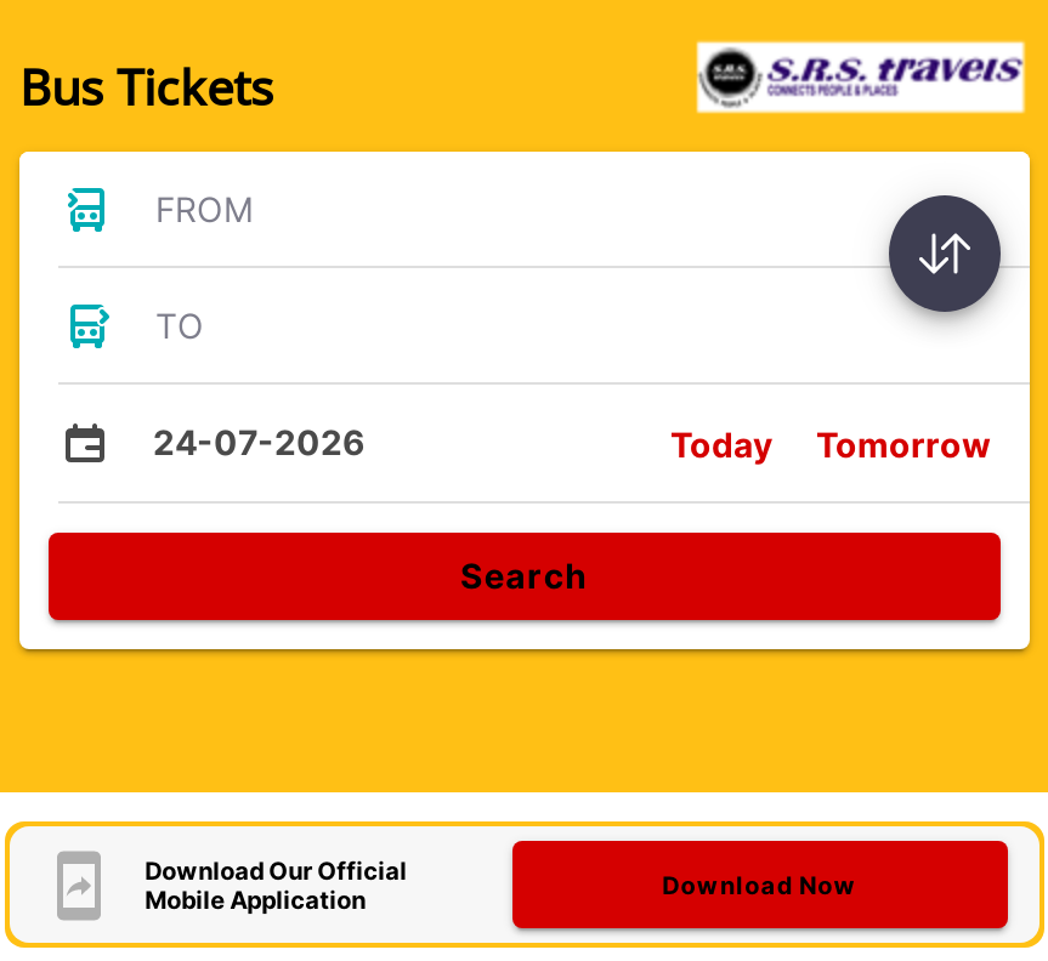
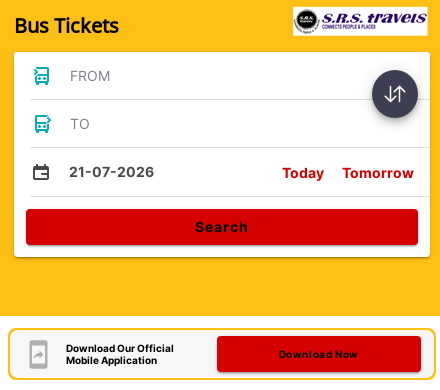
[153,421,364,462] 24-07-2026 -> [69,163,154,180] 21-07-2026

